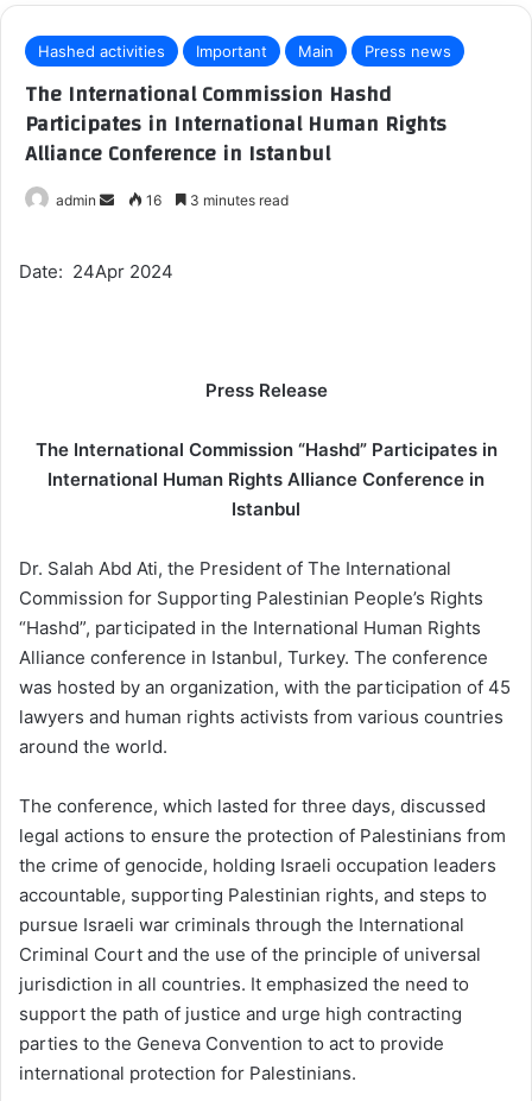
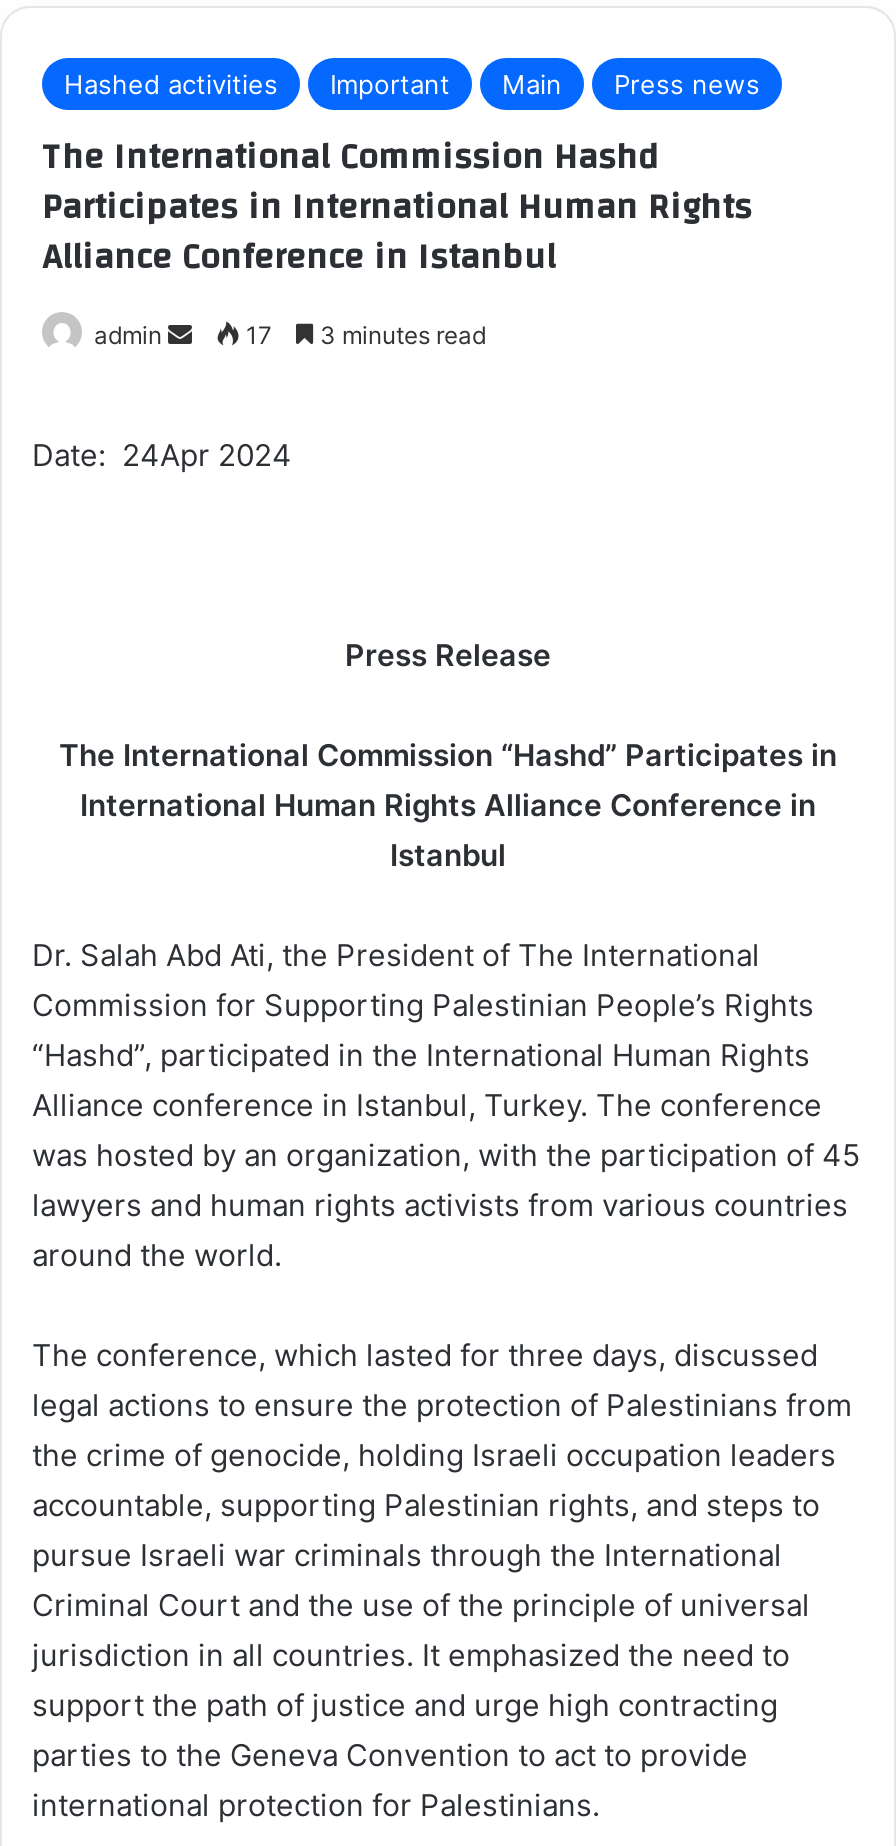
[142,191,161,209] 16 -> [240,320,272,350] 17

